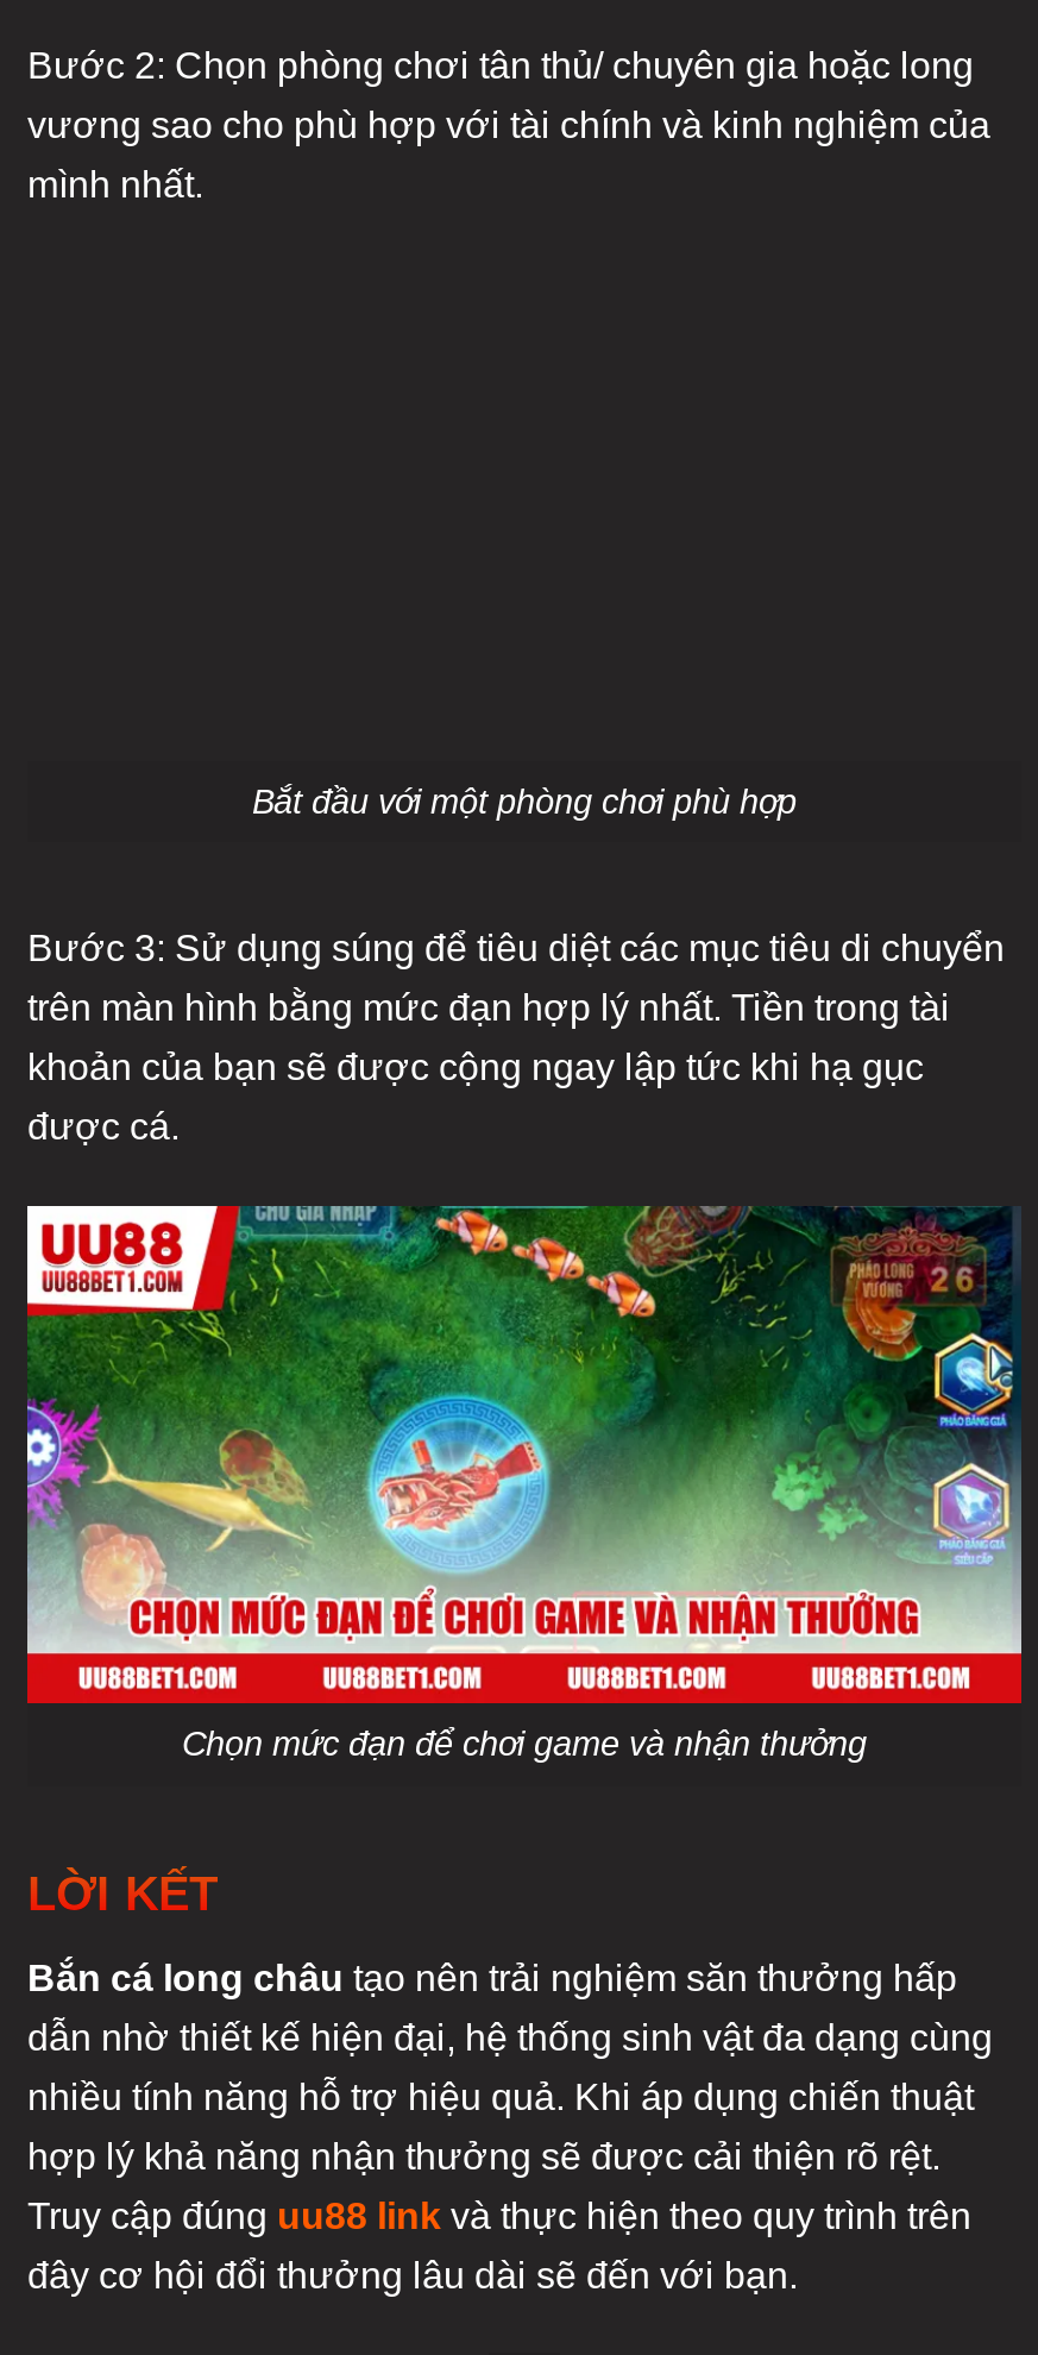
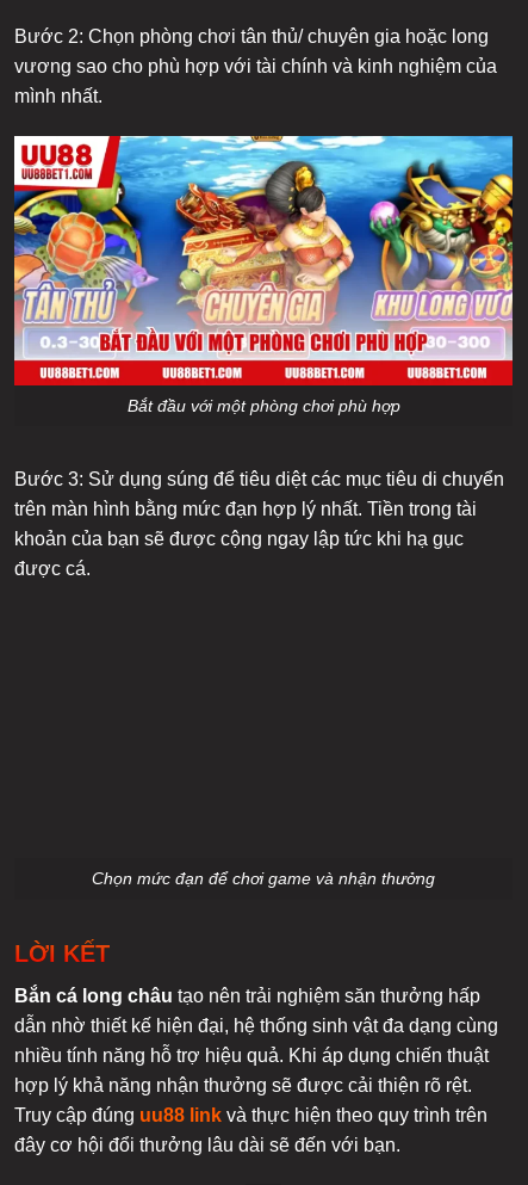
none -> [13,135,514,387] [image]
[25,1204,1024,1706] [image] -> none

